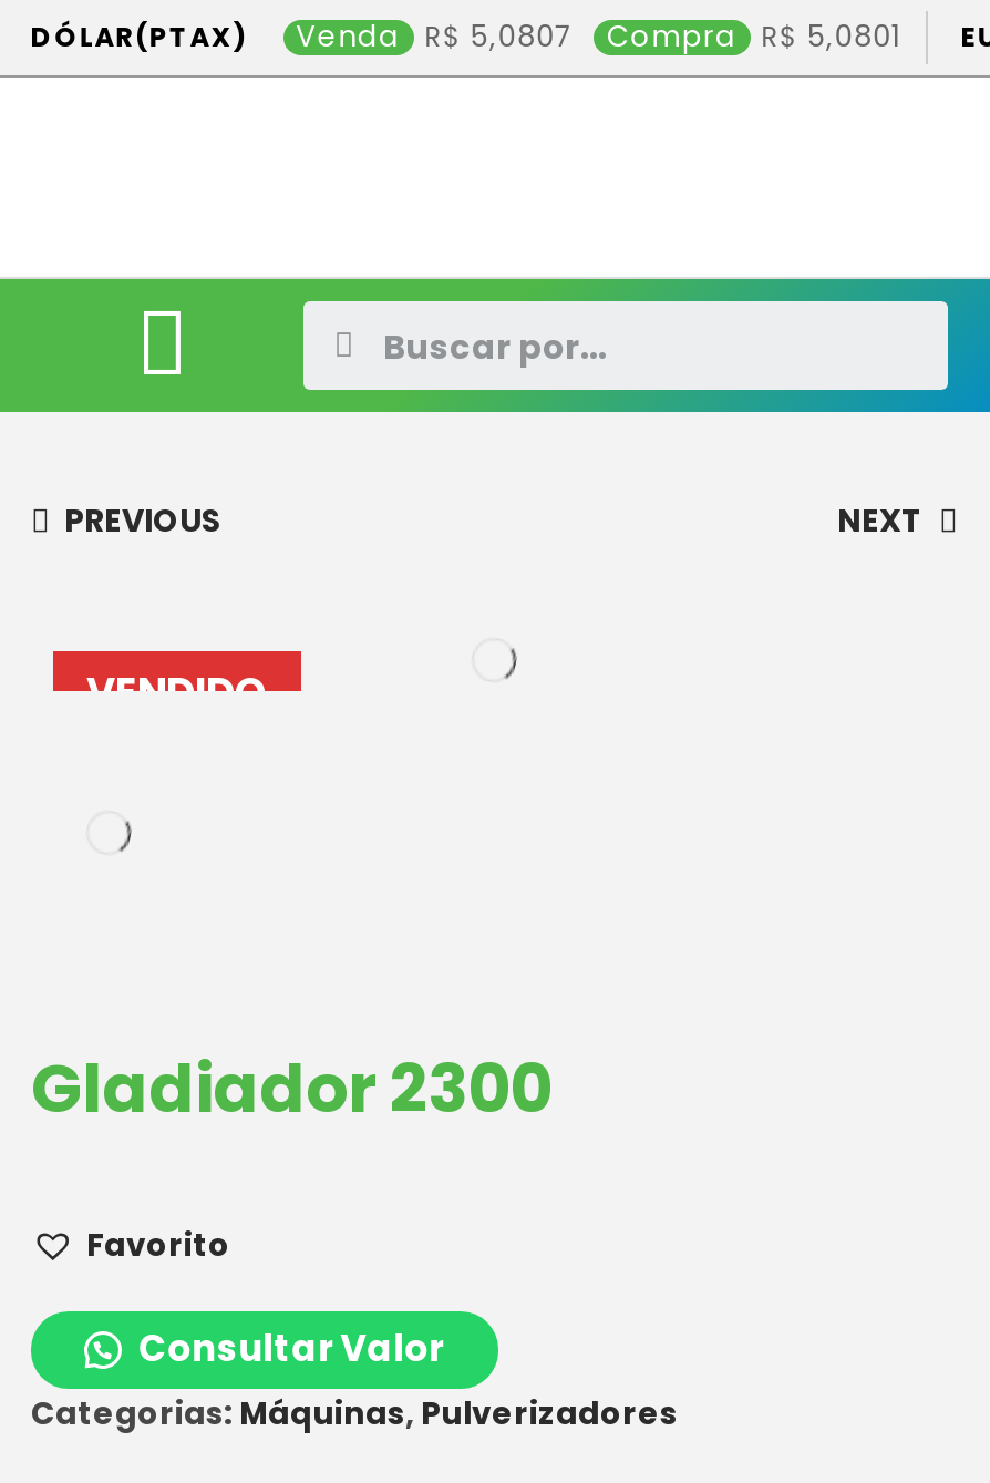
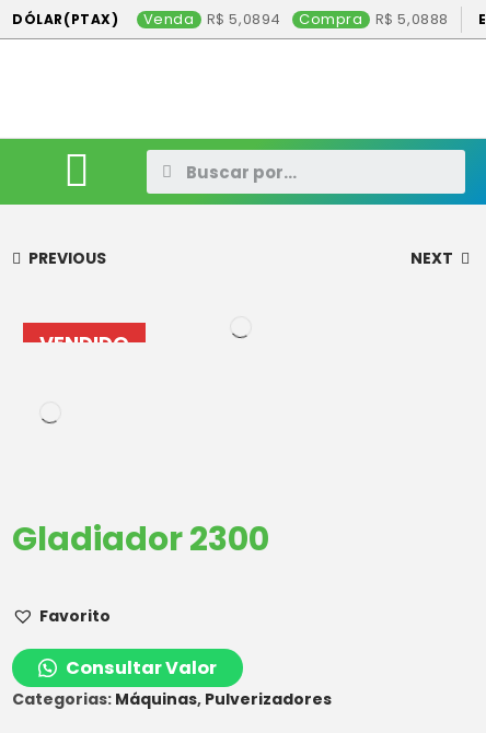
[470,16,571,58] 5,0807 -> [229,9,281,30] 5,0894
[807,16,902,58] 5,0801 -> [398,9,449,30] 5,0888

